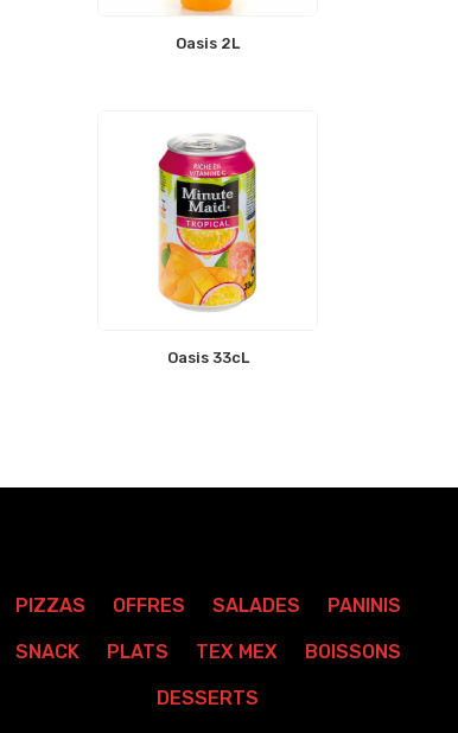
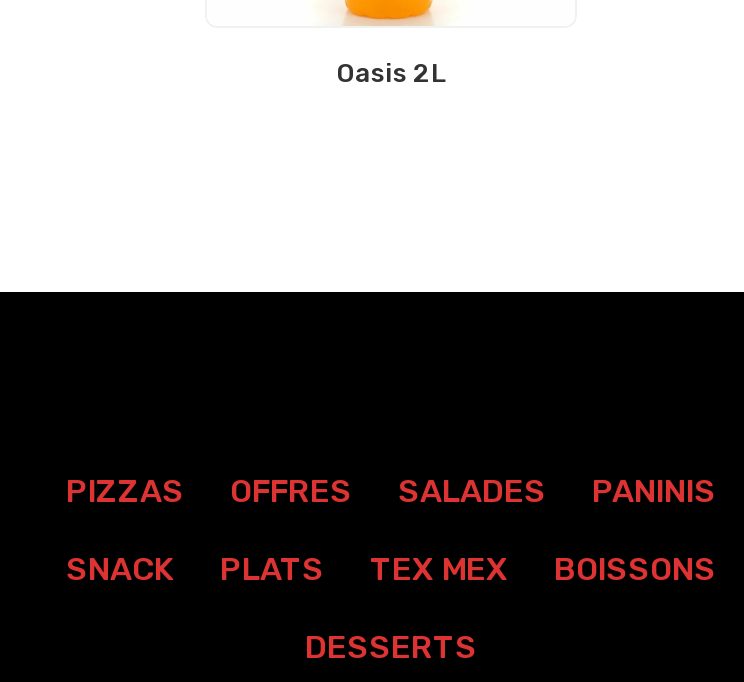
[158,134,257,367] [image] | Oasis 33cL -> none

